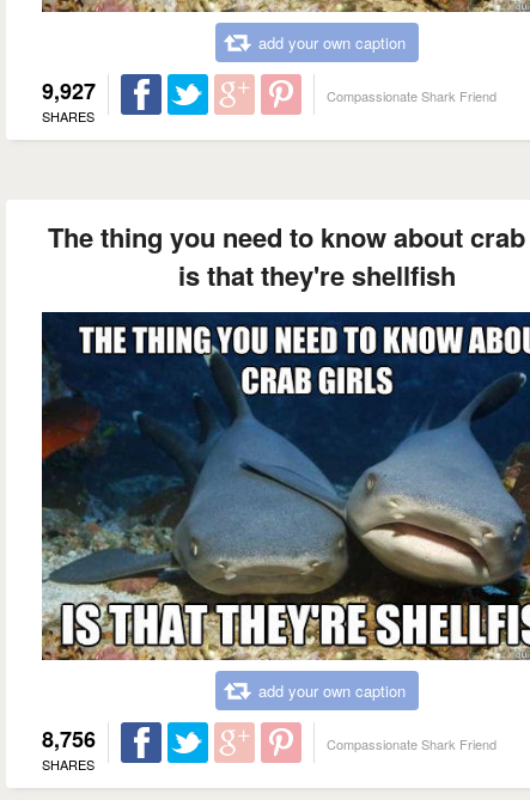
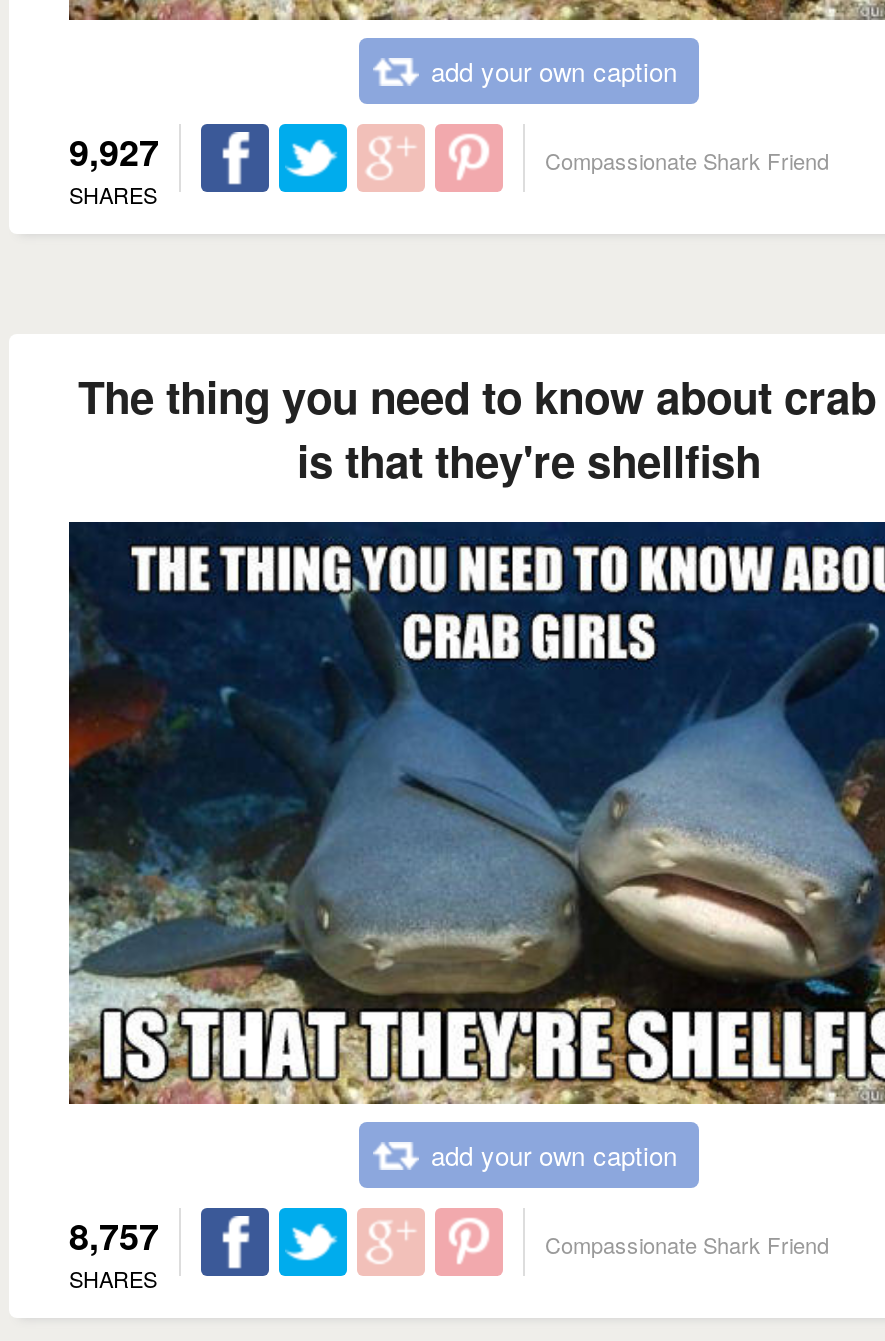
[42,723,96,754] 8,756 -> [69,1210,159,1262] 8,757

